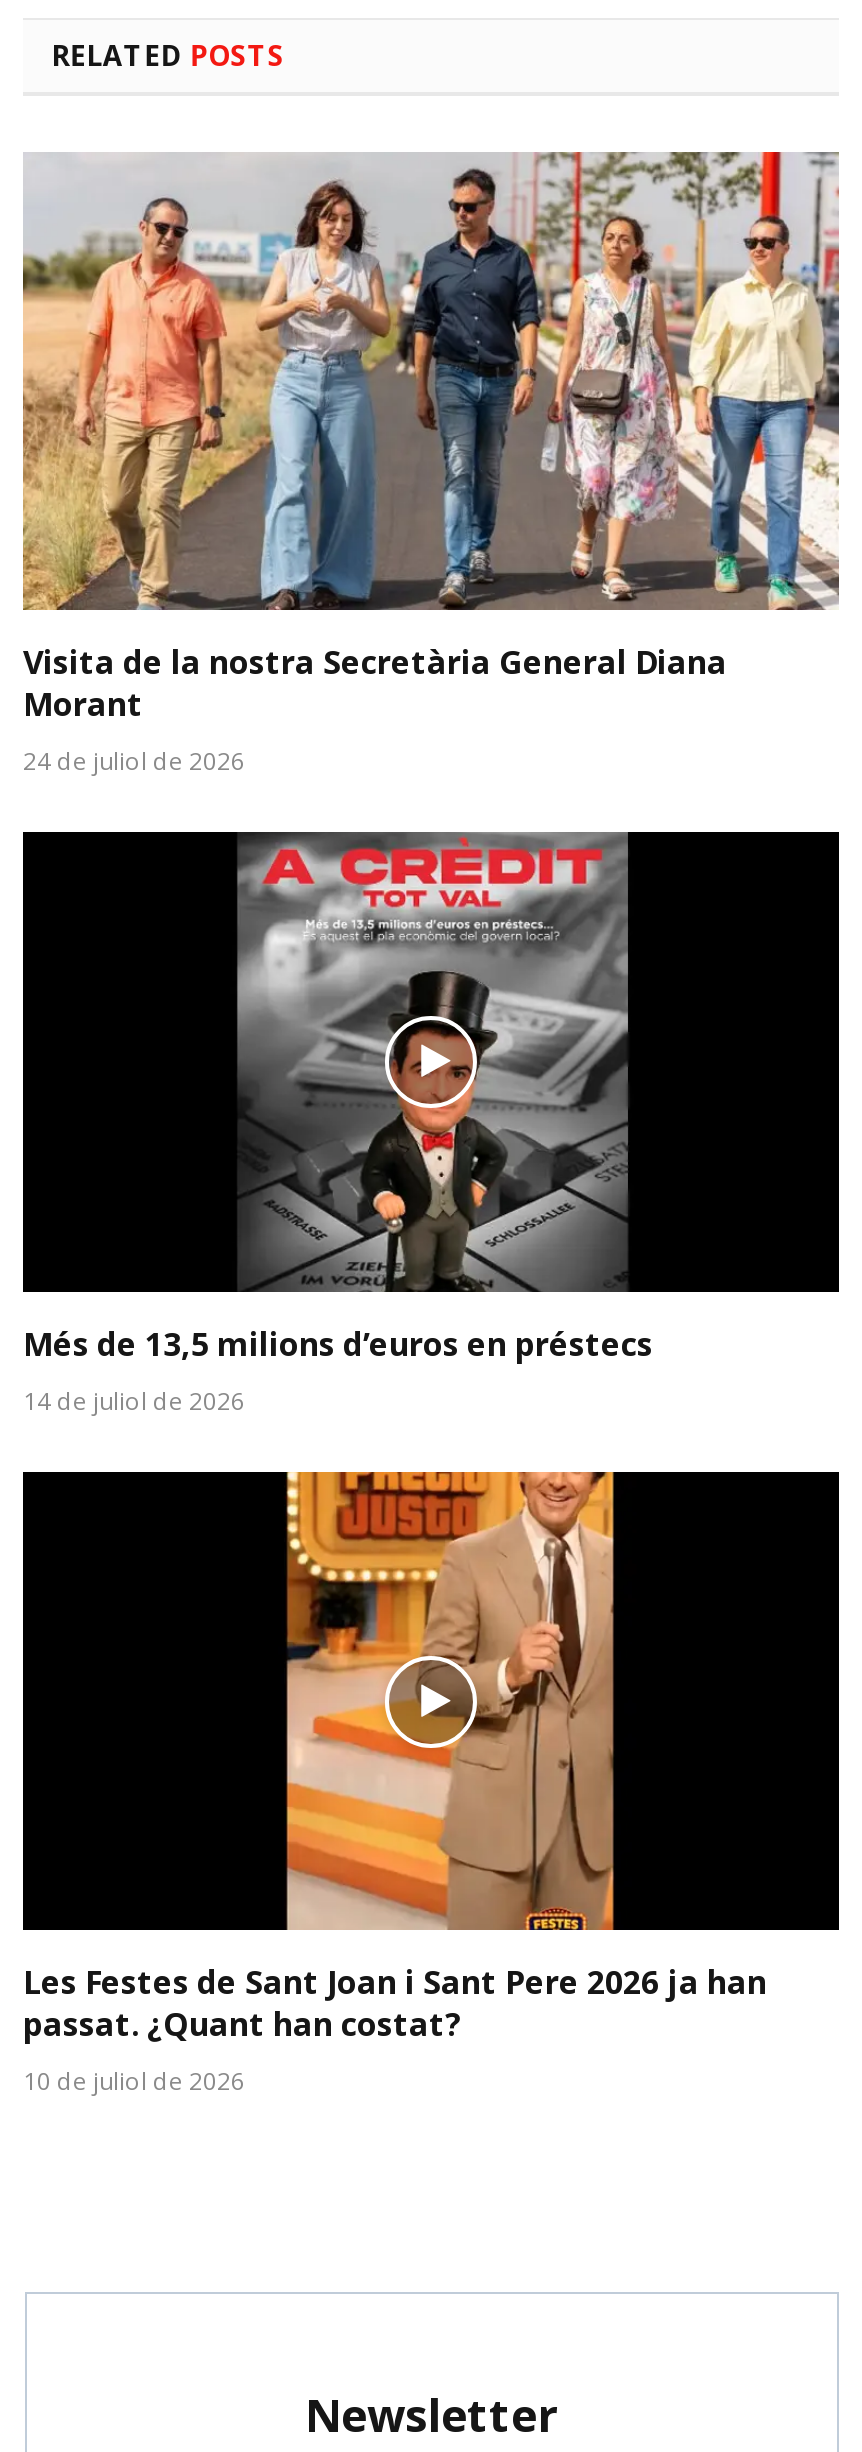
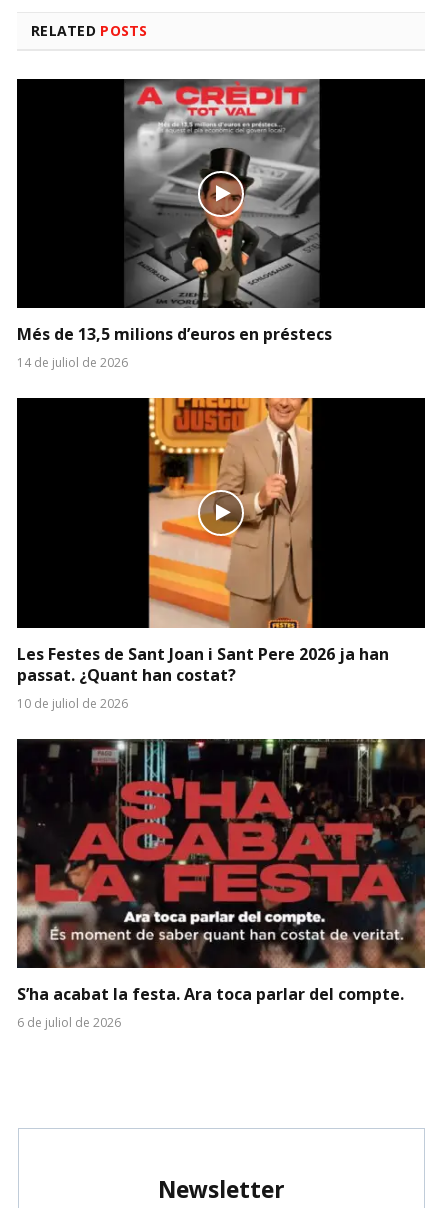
[21,150,841,779] [image] | Visita de la nostra Secretària General Diana | Morant | 24 de juliol de 2026 -> none
moved [23,832,767,2099] -> [17,79,389,712]: [image] | Més de 13,5 milions d’euros en préstecs | 14 de juliol de 2026 | Les Festes de Sant Joan i Sant Pere 2026 ja han | passat. ¿Quant han costat? | 10 de juliol de 2026
none -> [16,738,426,1031] [image] | S’ha acabat la festa. Ara toca parlar del compte. | 6 de juliol de 2026

